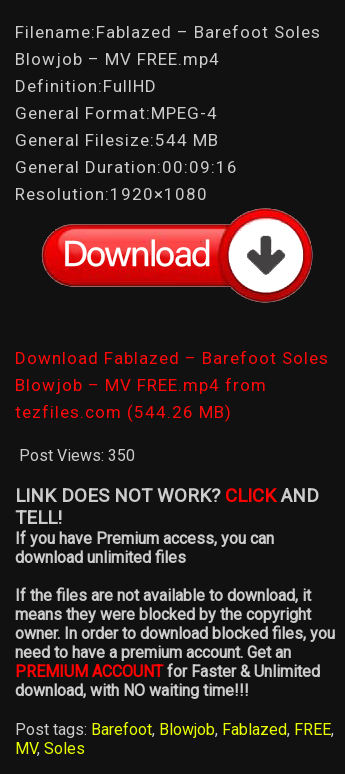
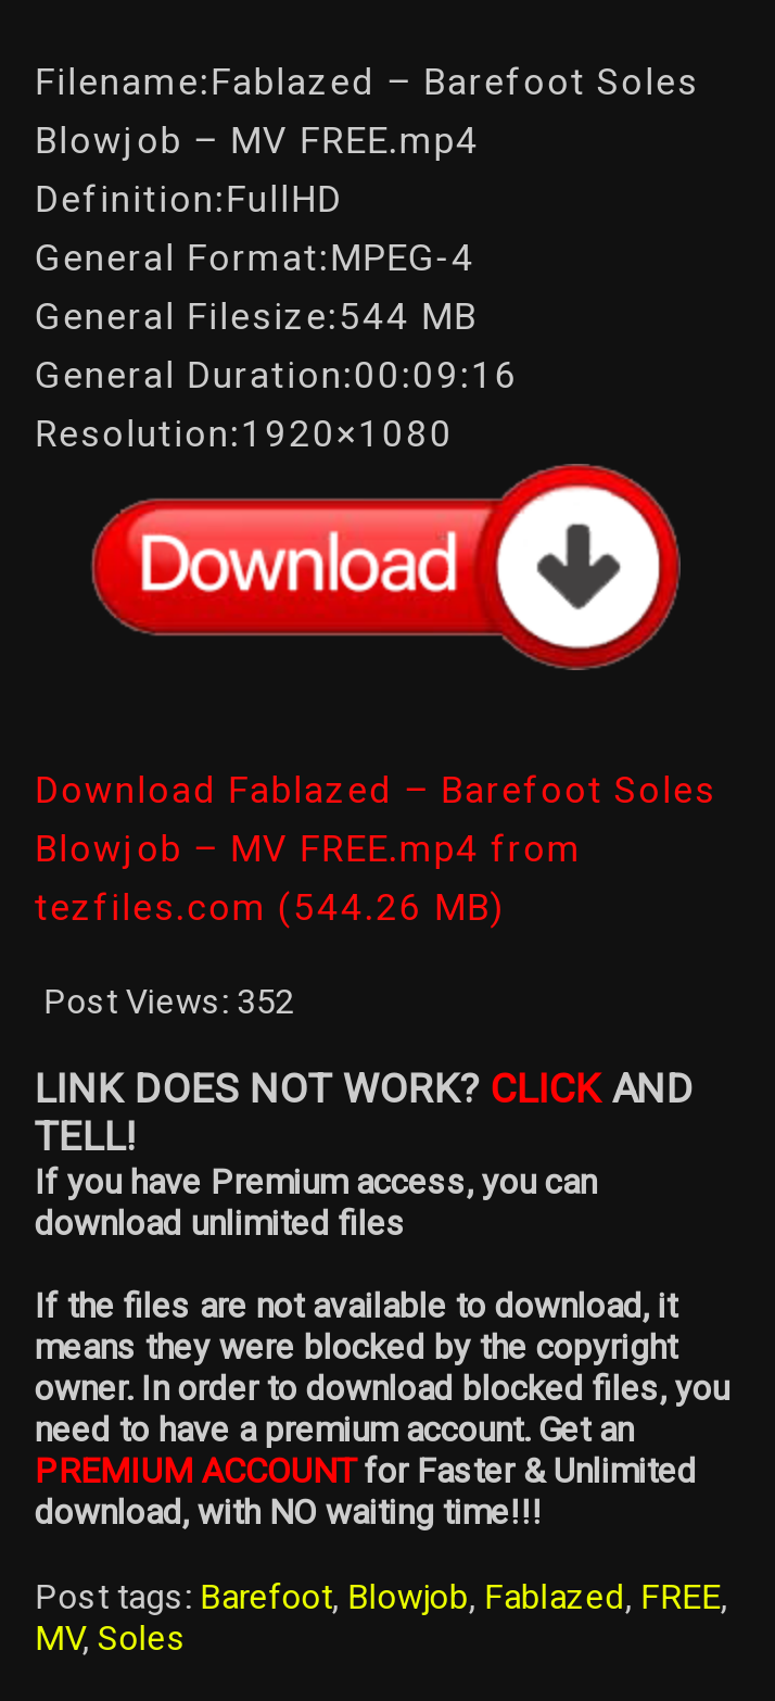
[19,446,135,465] Post Views: 350 -> [43,981,295,1023] Post Views: 352

